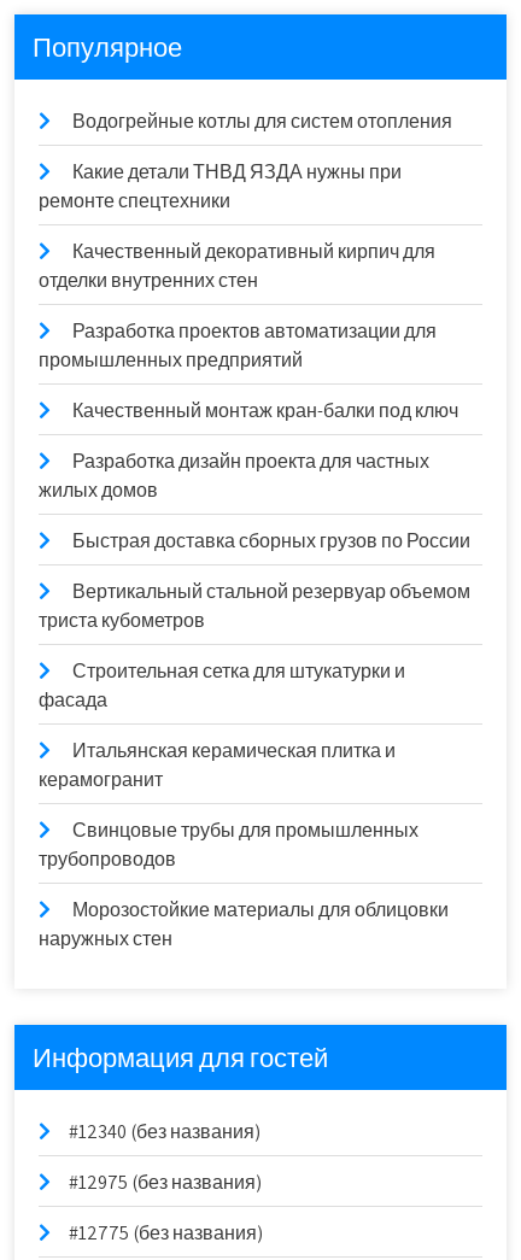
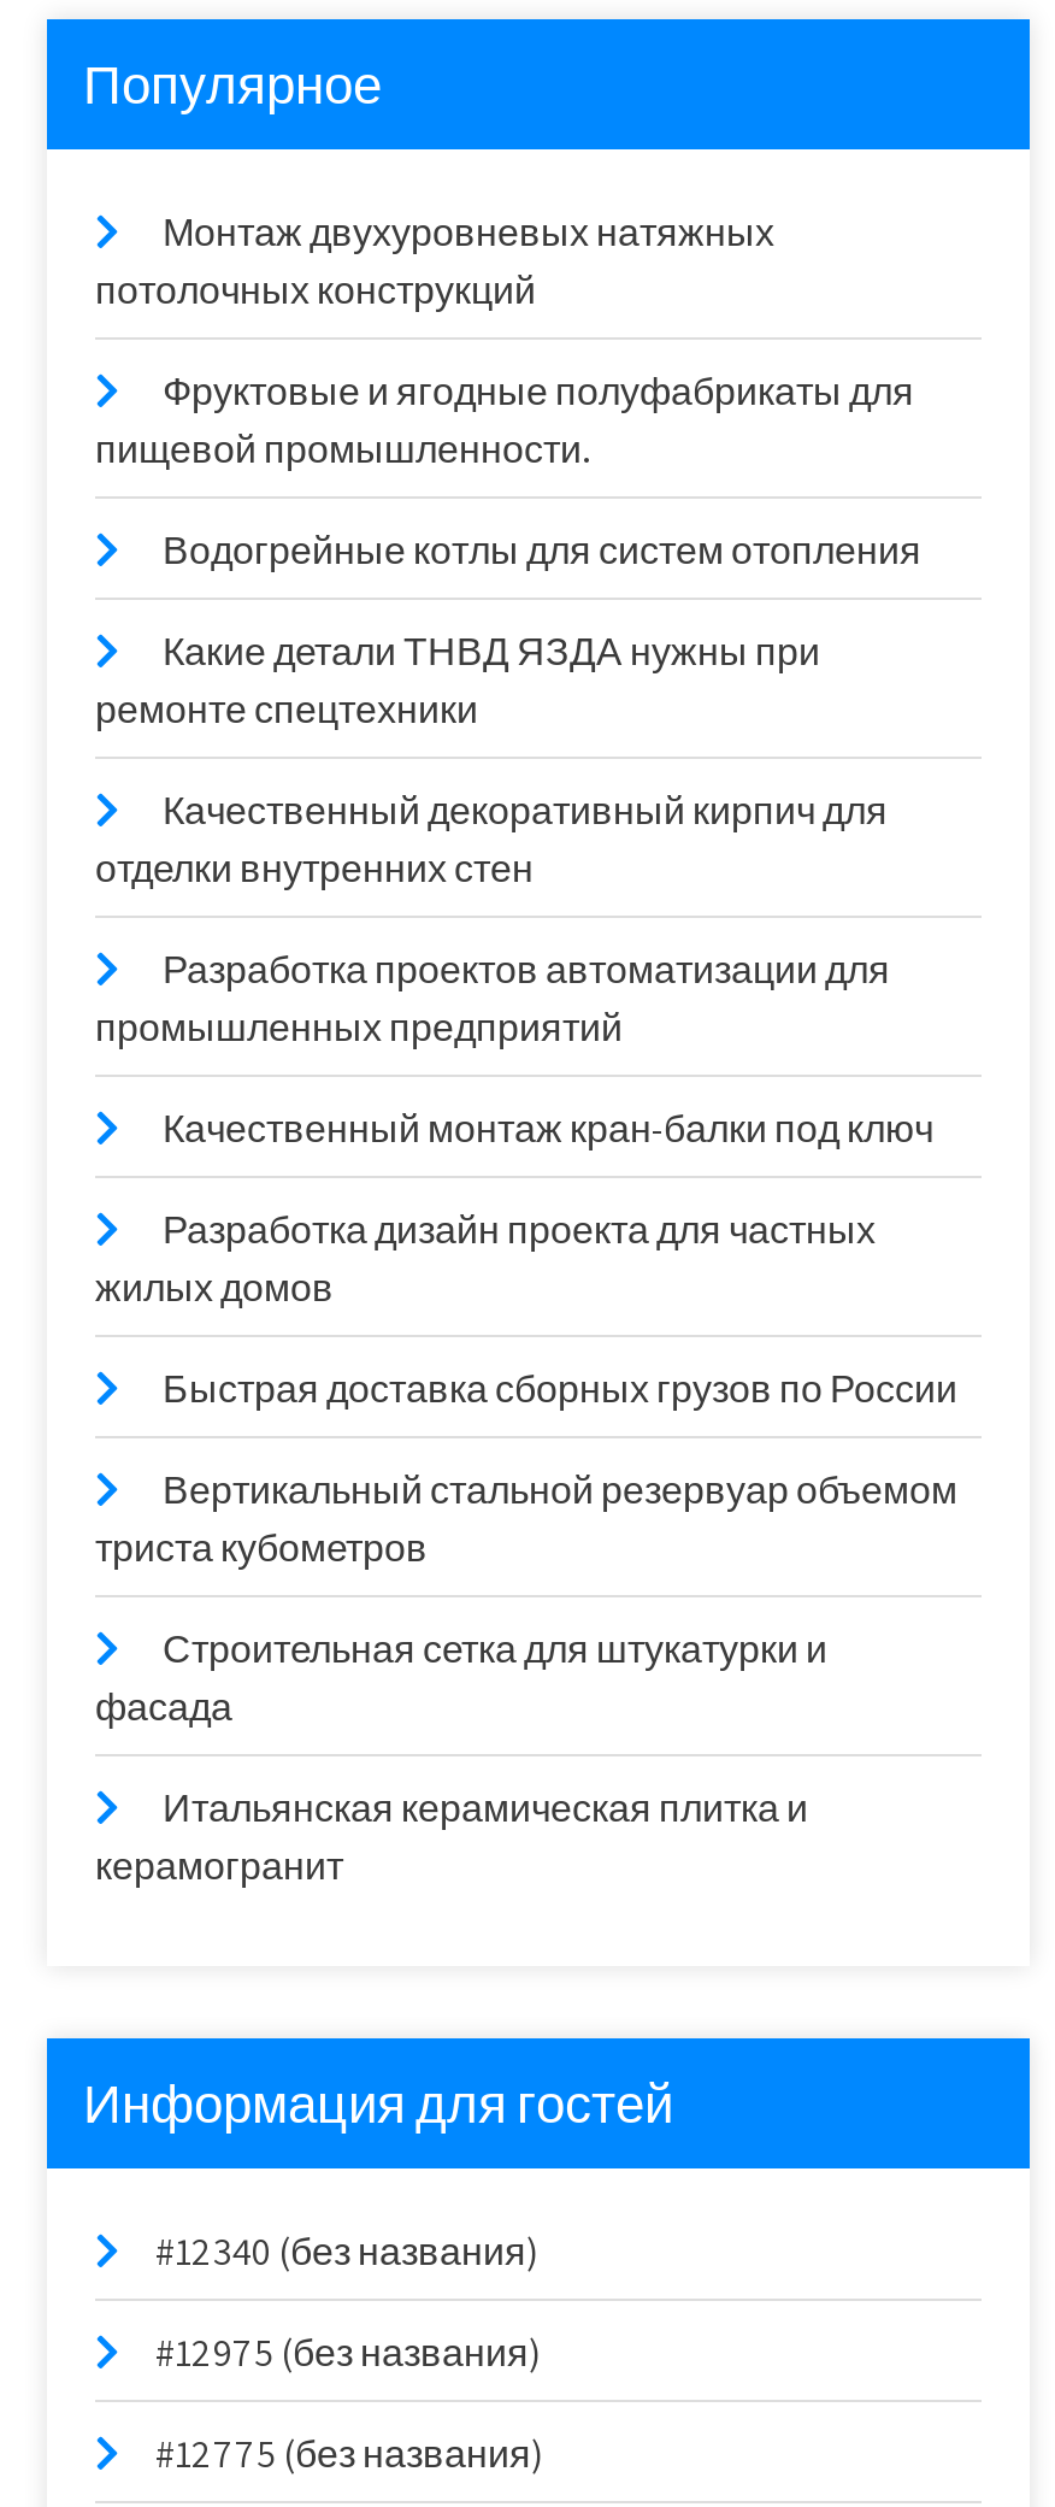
none -> [95,207,914,475] Монтаж двухуровневых натяжных | потолочных конструкций | Фруктовые и ягодные полуфабрикаты для | пищевой промышленности.
moved [39,109,470,792] -> [95,525,957,1891]: Водогрейные котлы для систем отопления | Какие детали ТНВД ЯЗДА нужны при | ремонте спецтехники | ... | Итальянская керамическая плитка и | керамогранит
[39,817,449,951] Свинцовые трубы для промышленных | трубопроводов | Морозостойкие материалы для облицовки | наружных стен -> none

